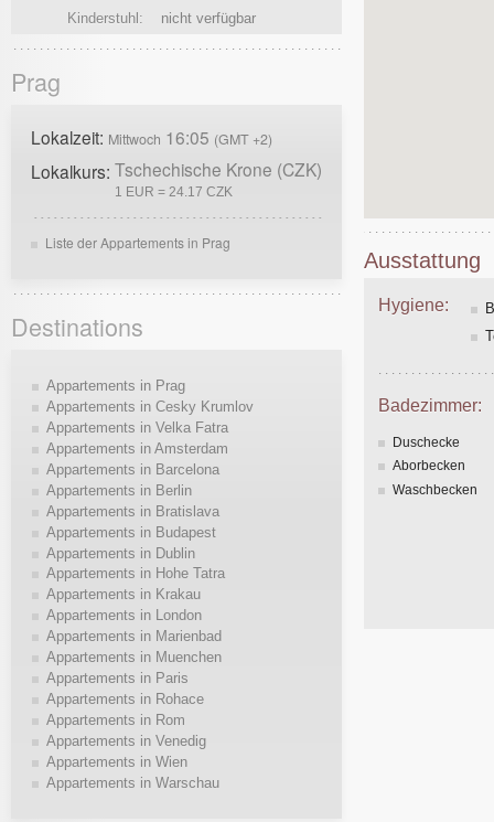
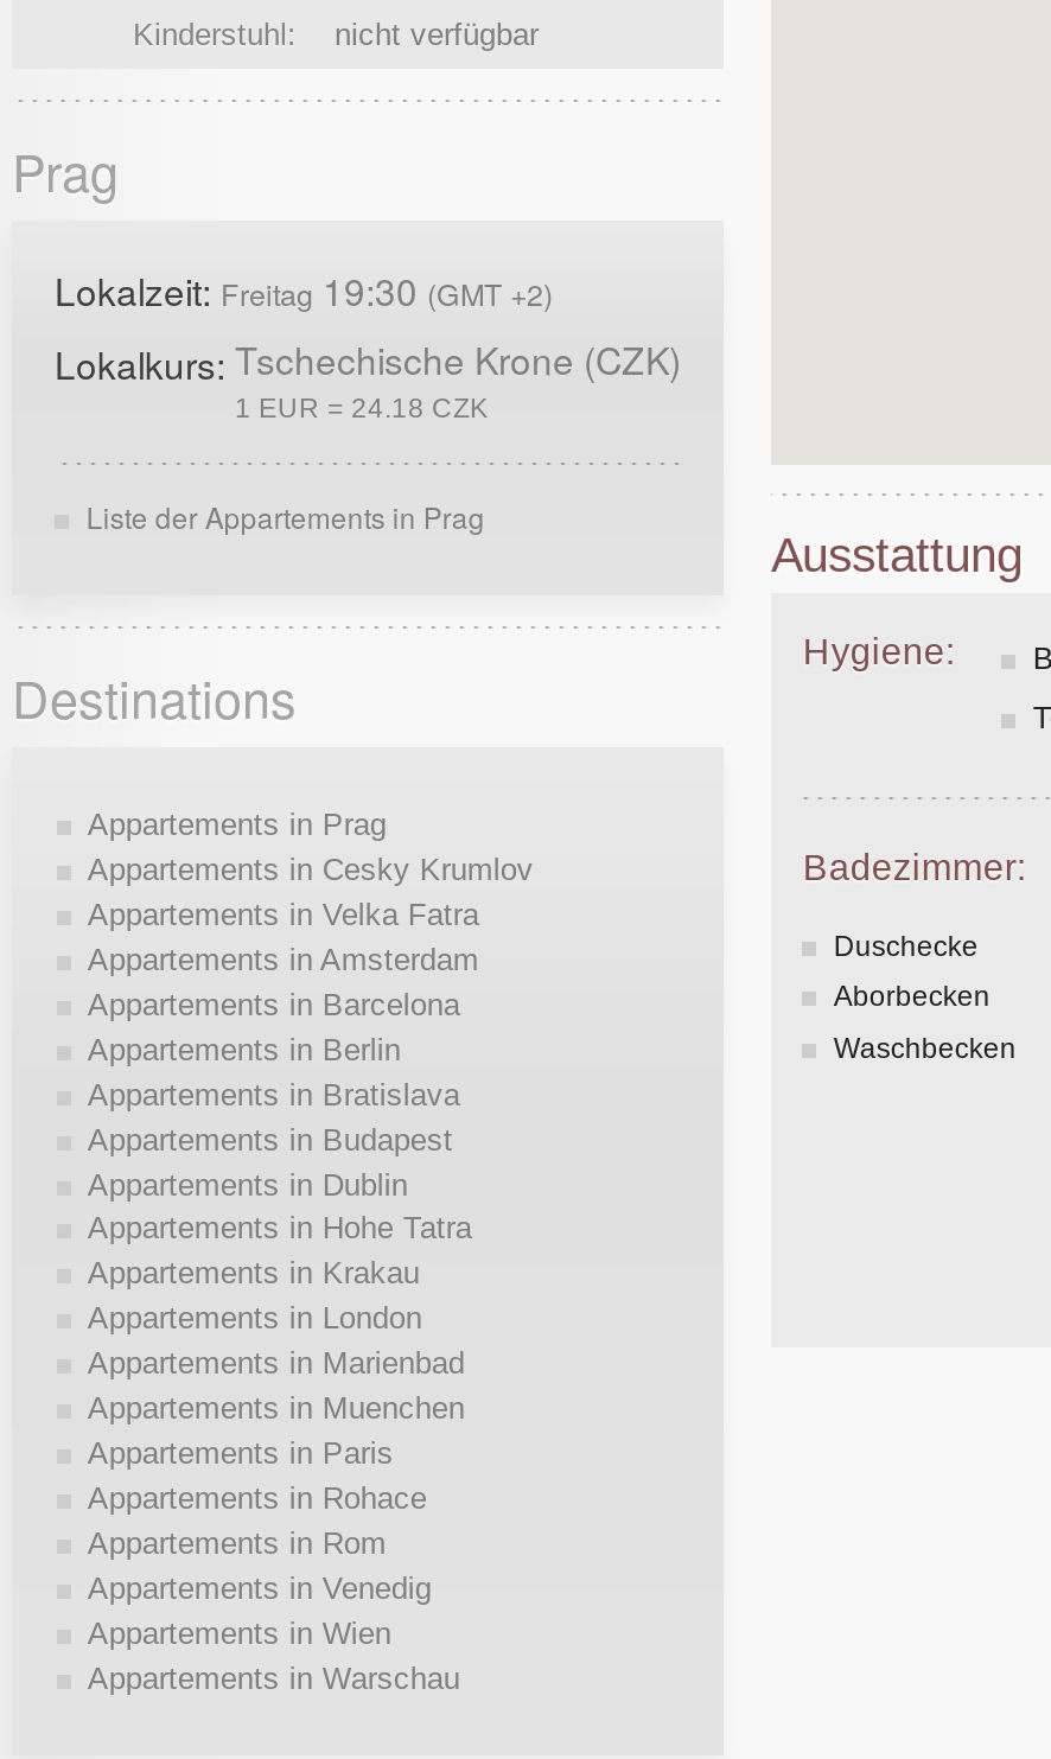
[31,124,272,149] Lokalzeit: Mittwoch 16:05 (GMT +2) -> [55,262,553,315] Lokalzeit: Freitag 19:30 (GMT +2)
[115,184,233,198] 1 EUR = 24.17 CZK -> [235,390,489,421] 1 EUR = 24.18 CZK

